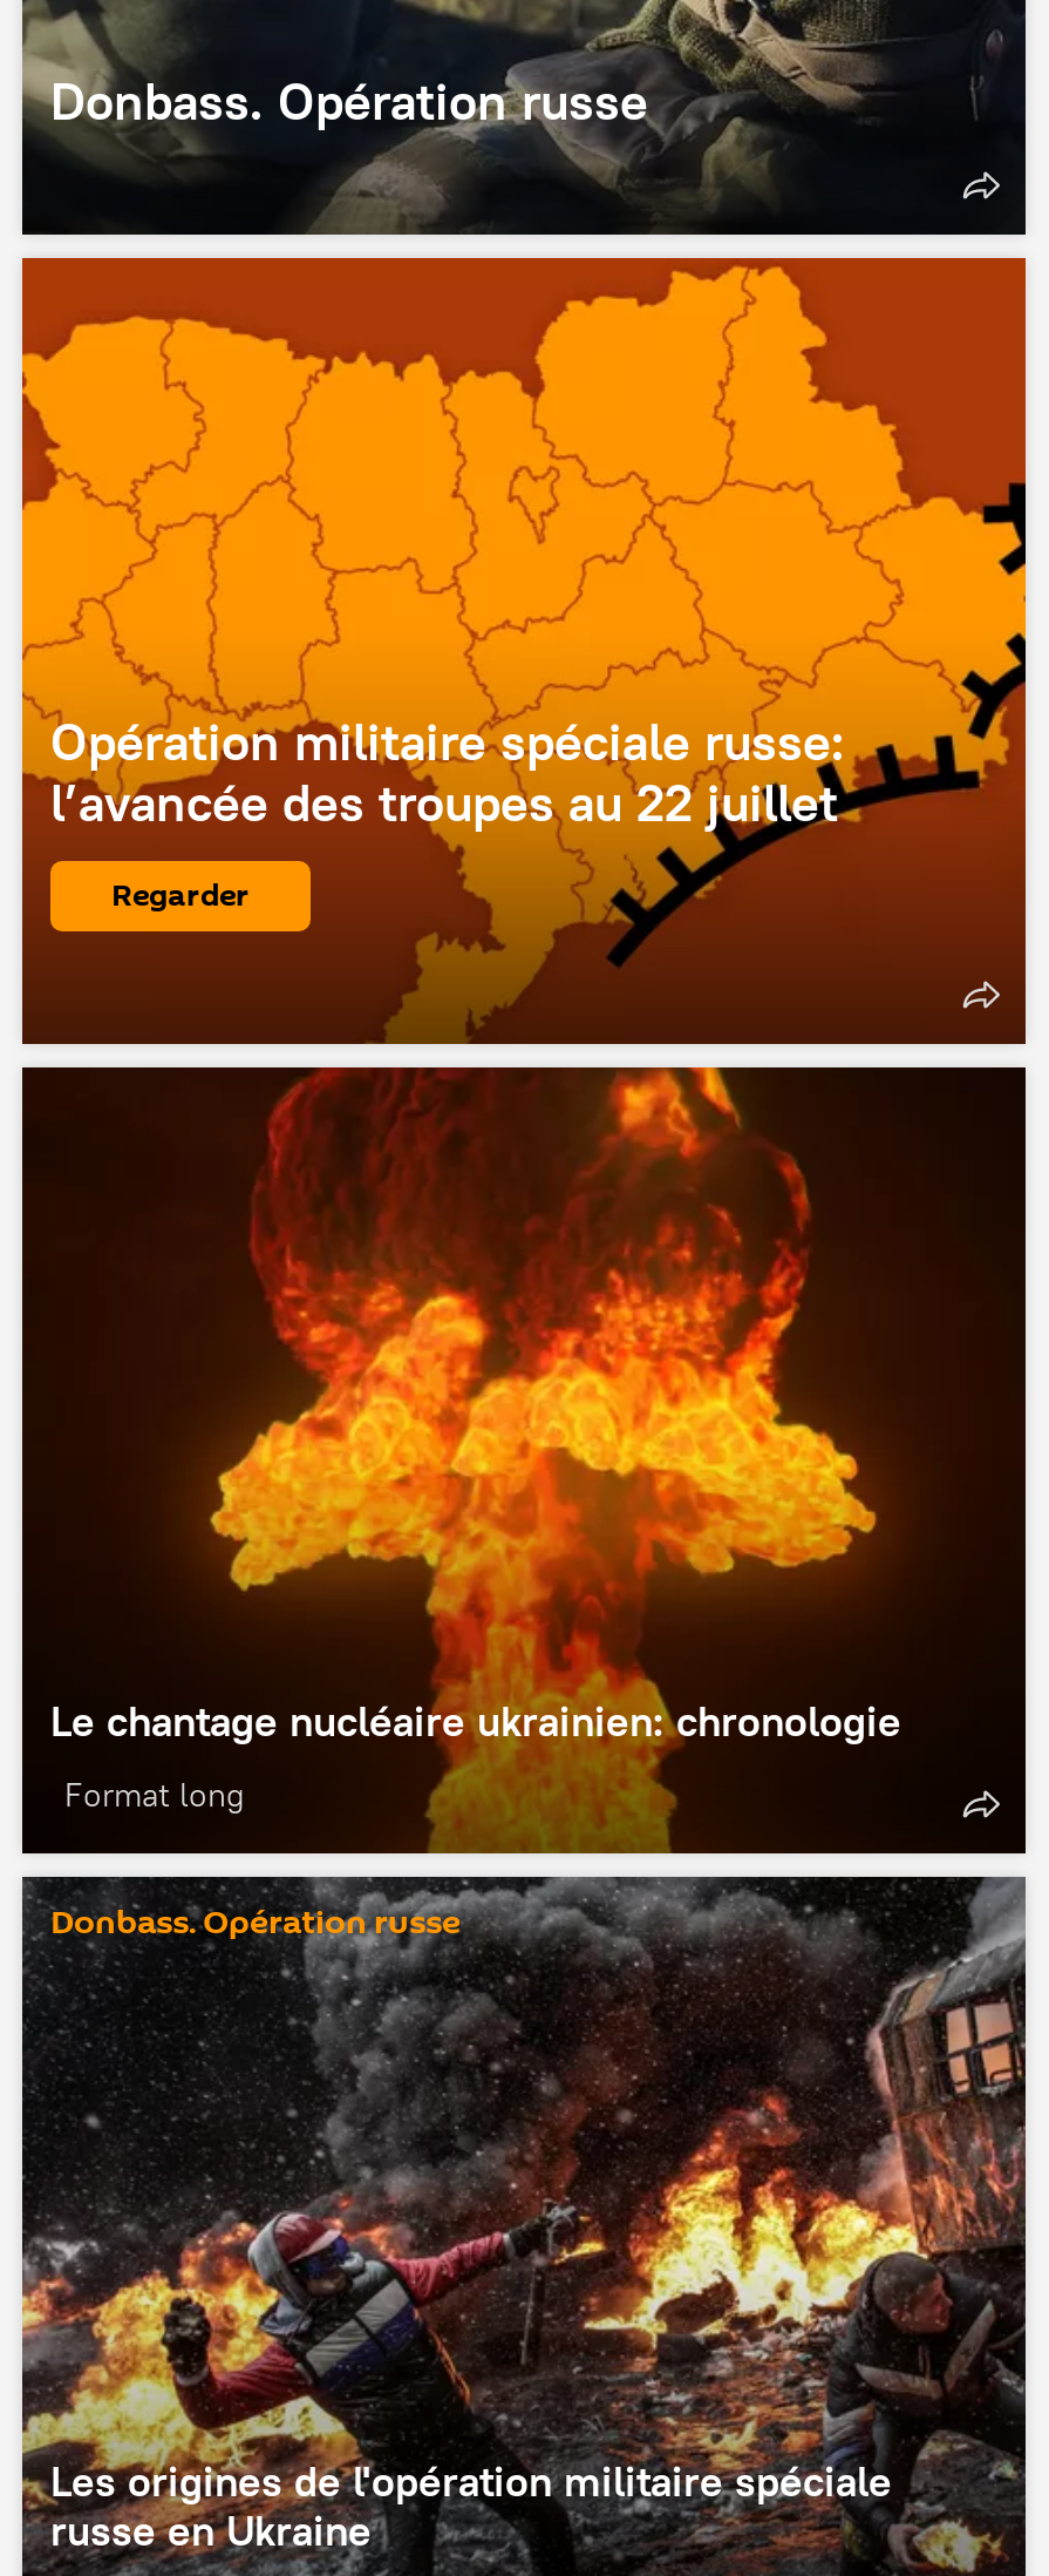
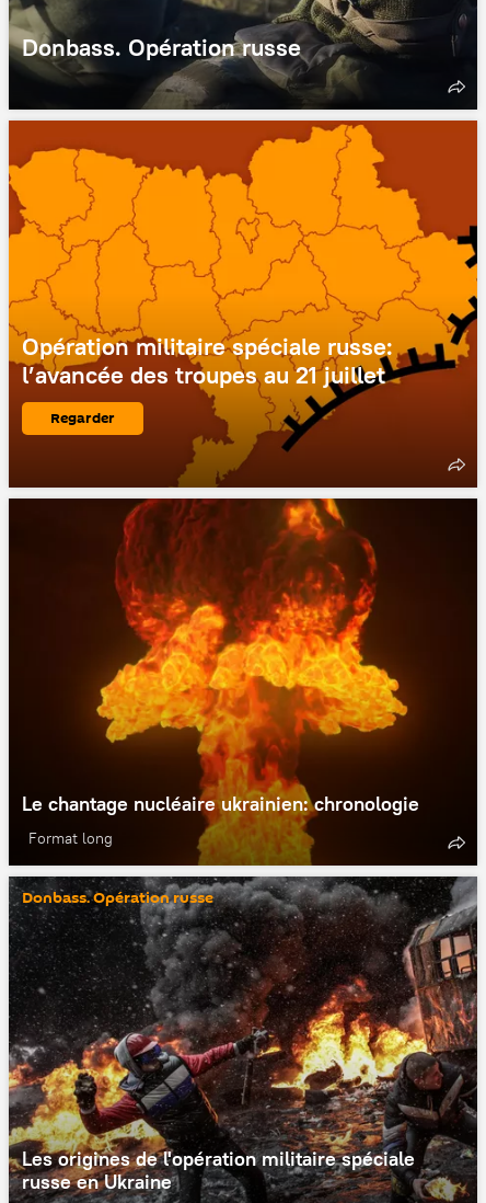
[50,770,838,835] l’avancée des troupes au 22 juillet -> [22,359,385,390] l’avancée des troupes au 21 juillet

